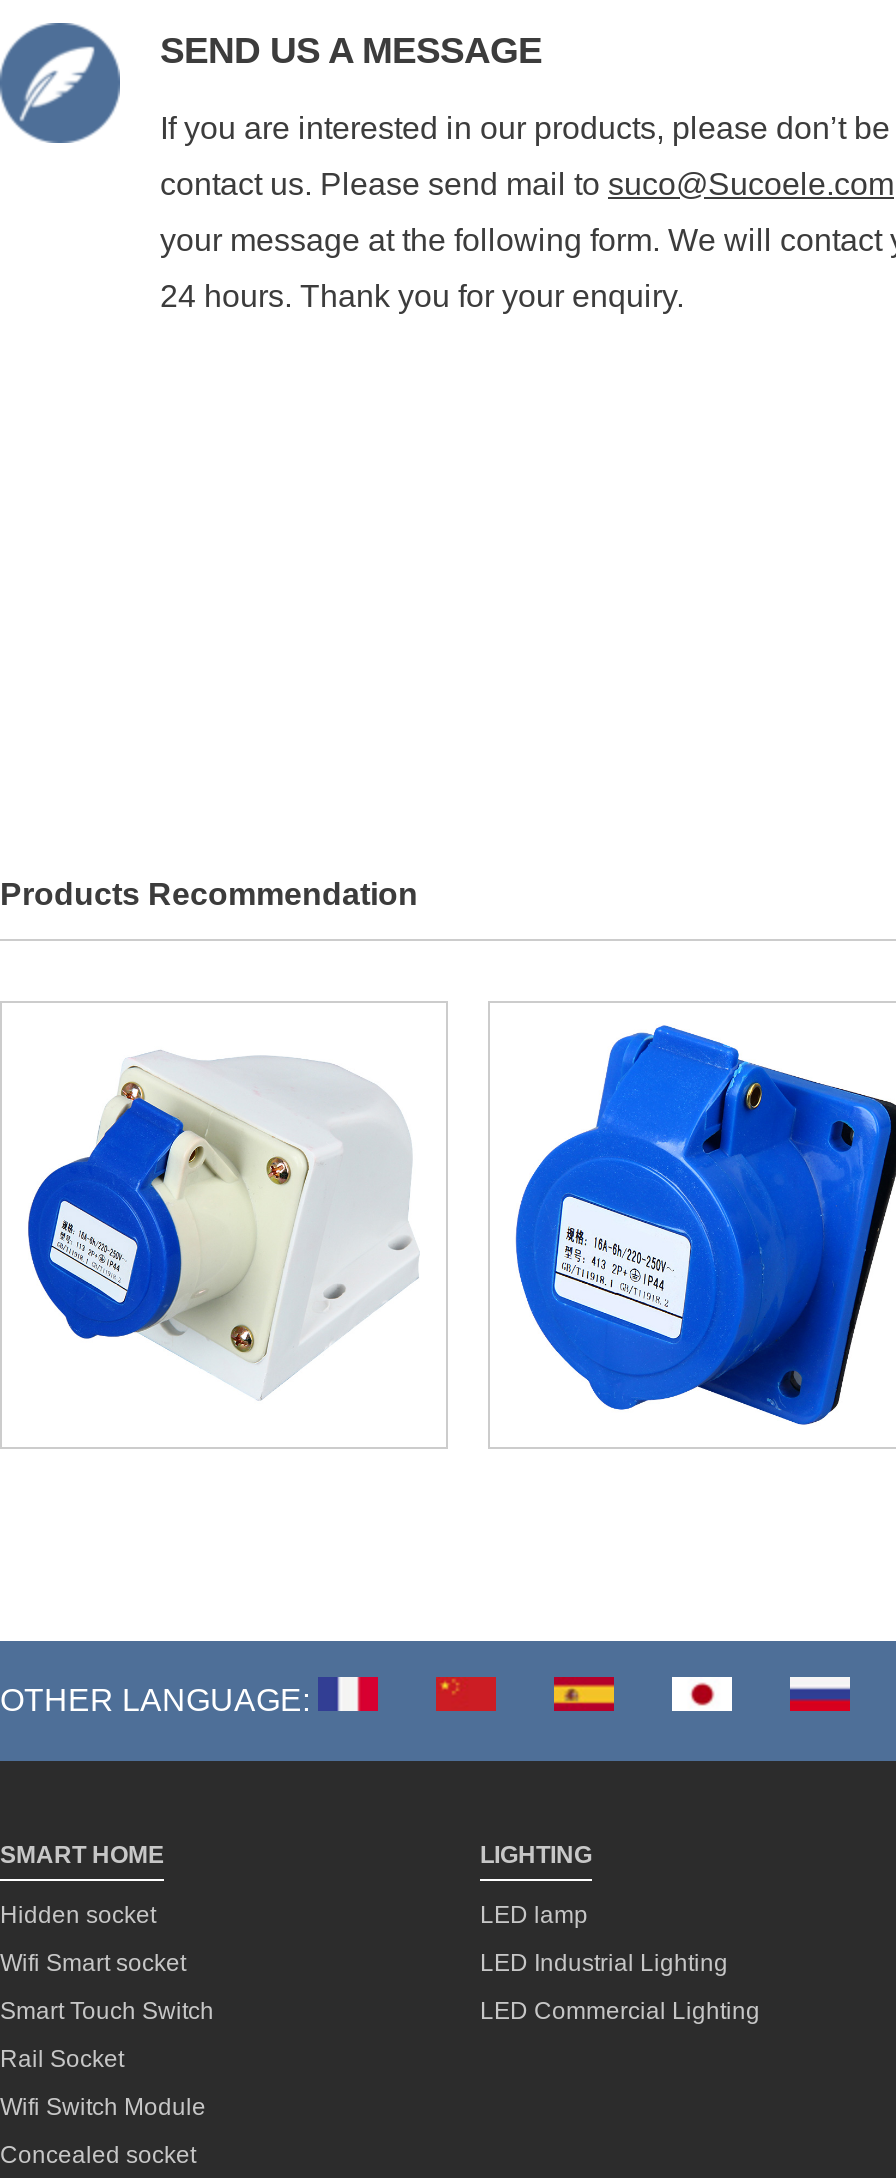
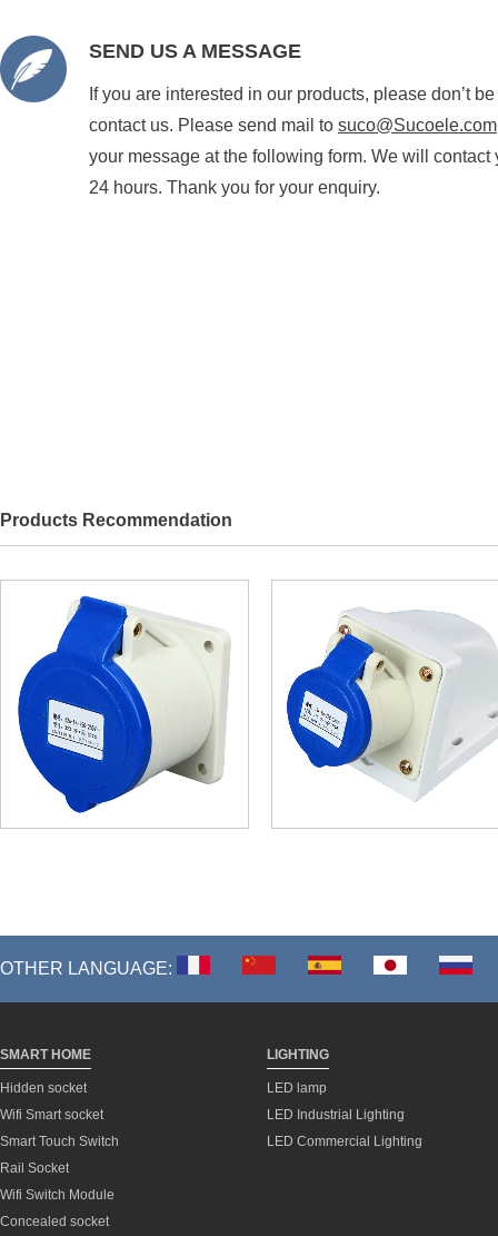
[26,1031,418,1421] [image] -> [16,595,231,814] [image]
[516,1023,890,1427] [image] -> [287,593,495,815] [image]

